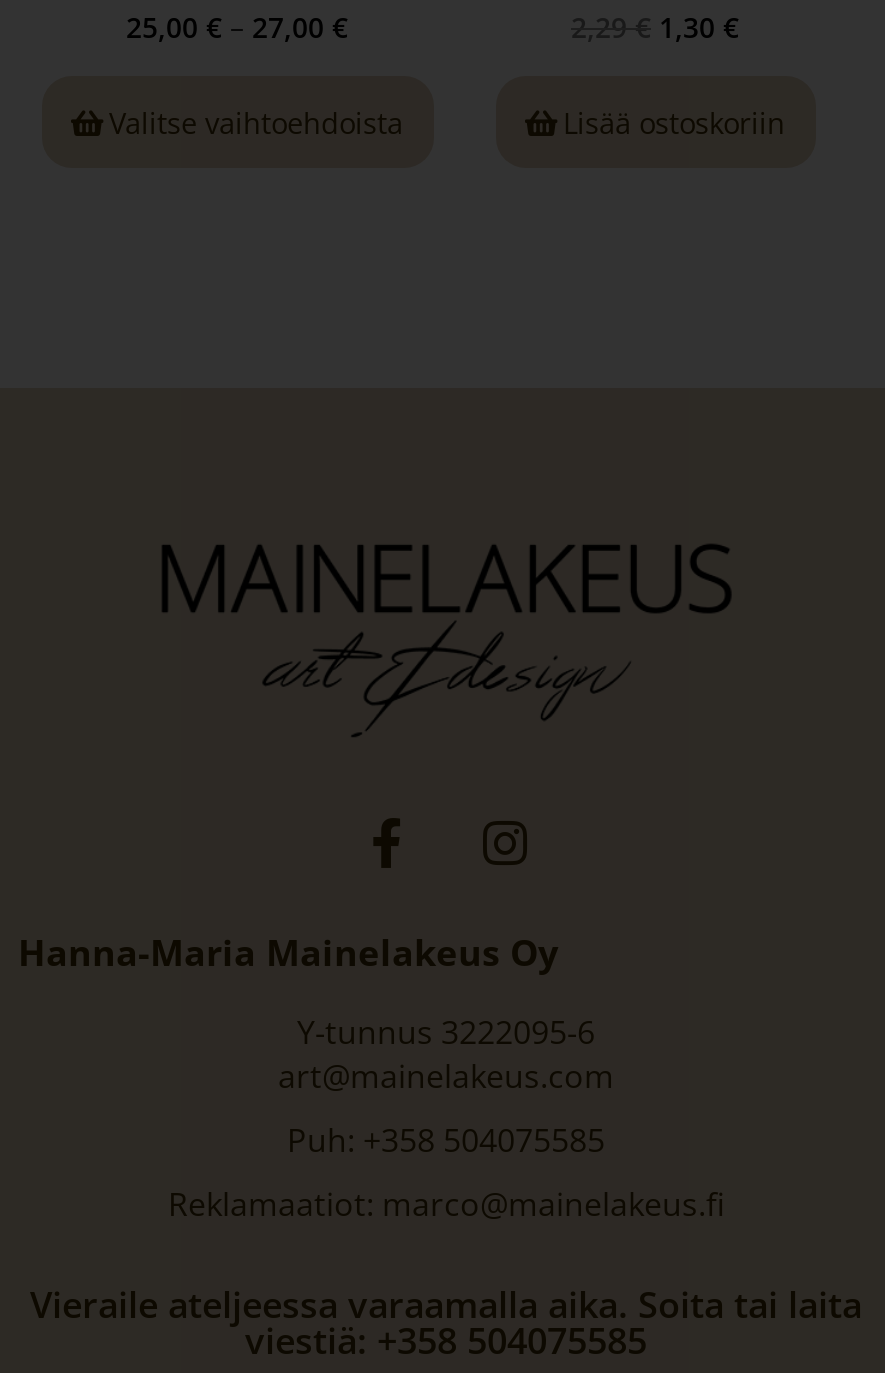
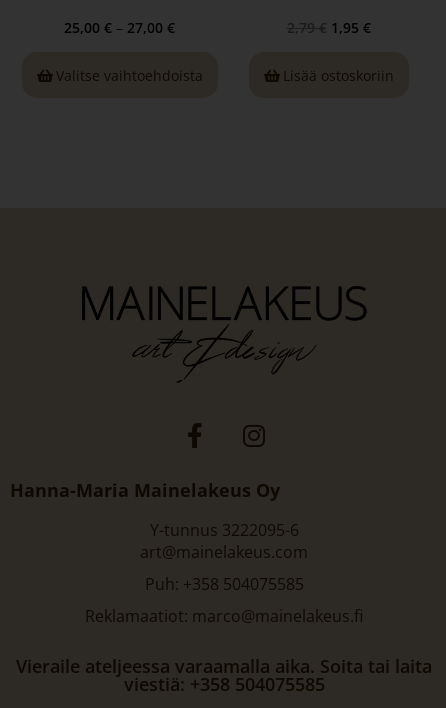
[571,8,739,46] 2,29€ 1,30 € -> [286,18,370,37] 2,79€ 1,95 €

